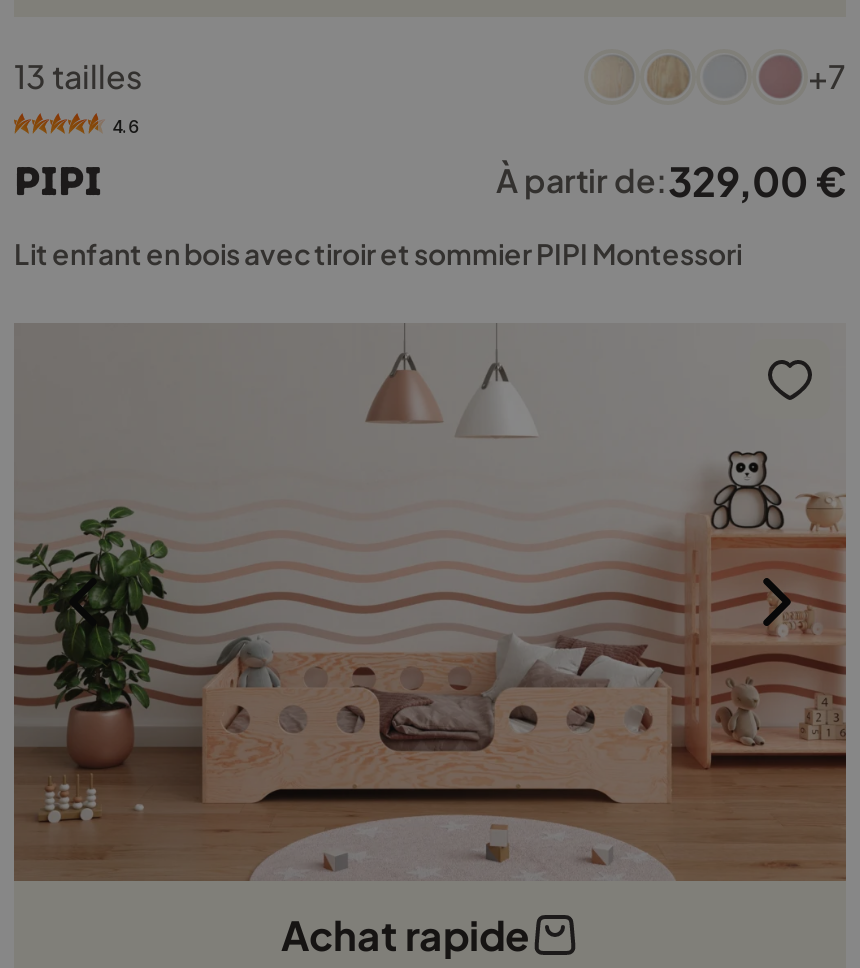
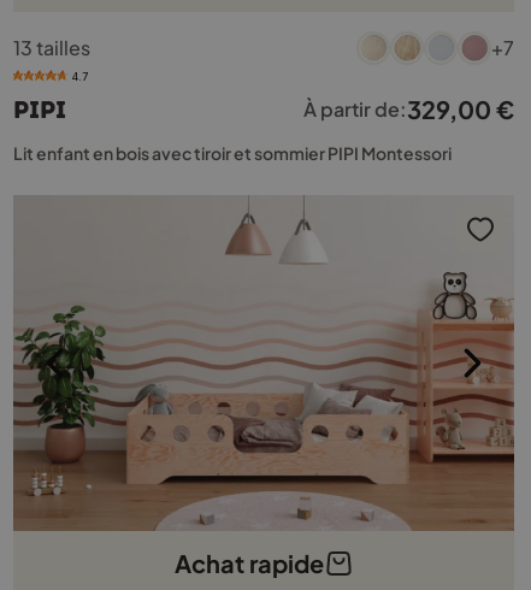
[112,114,138,136] 4.6 -> [72,70,88,84] 4.7

